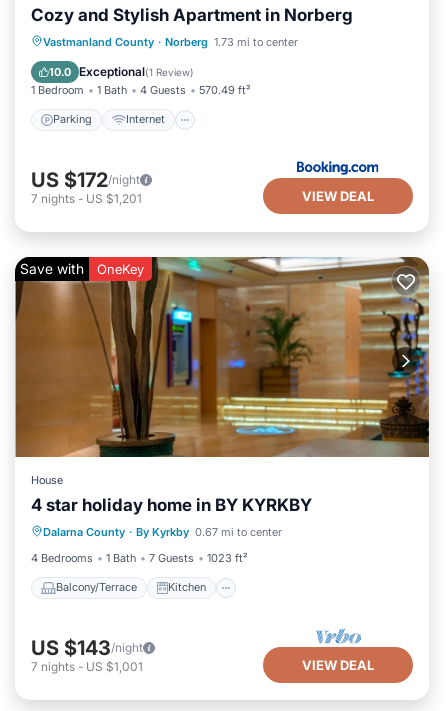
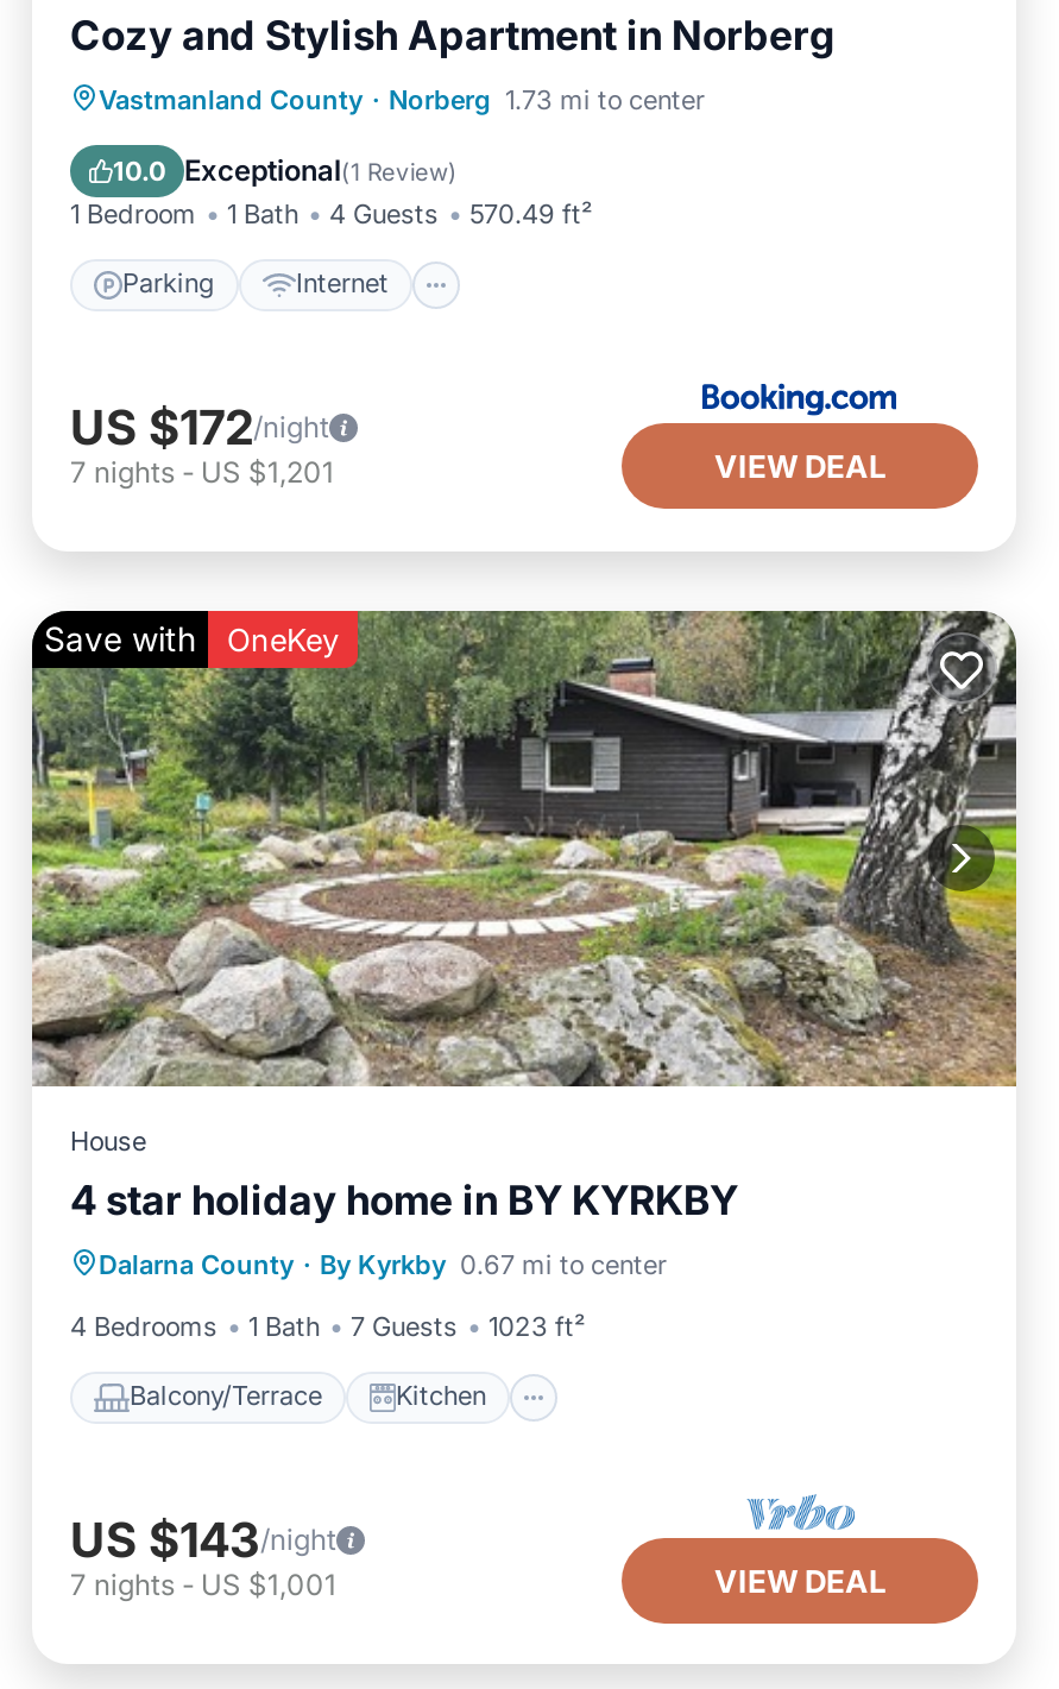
[15,256,430,458] [image] -> [30,609,1019,1089] [image]

